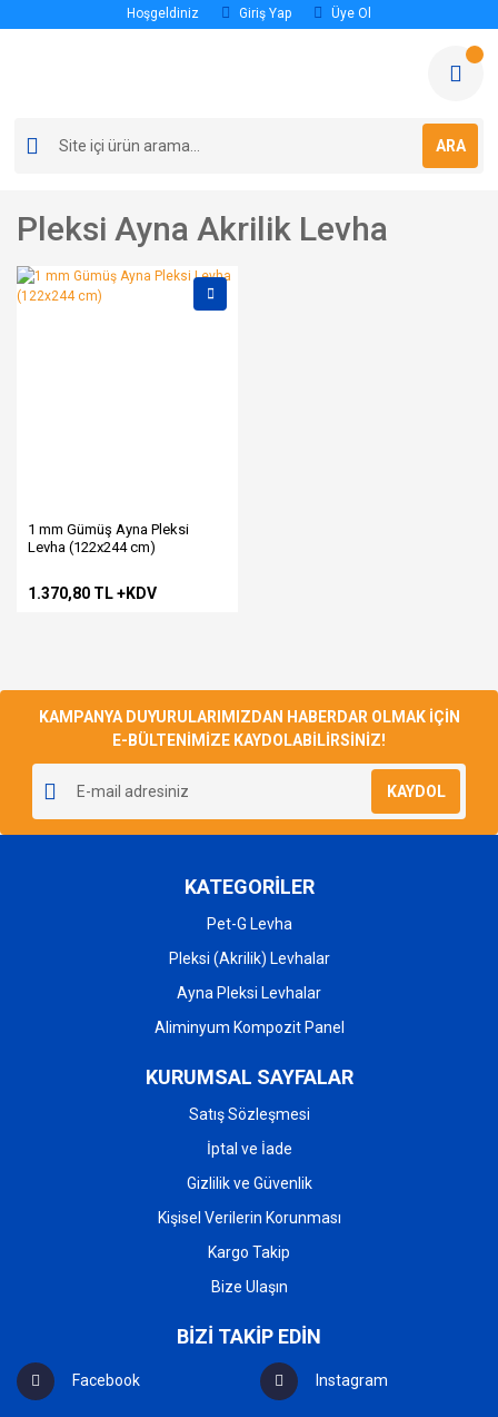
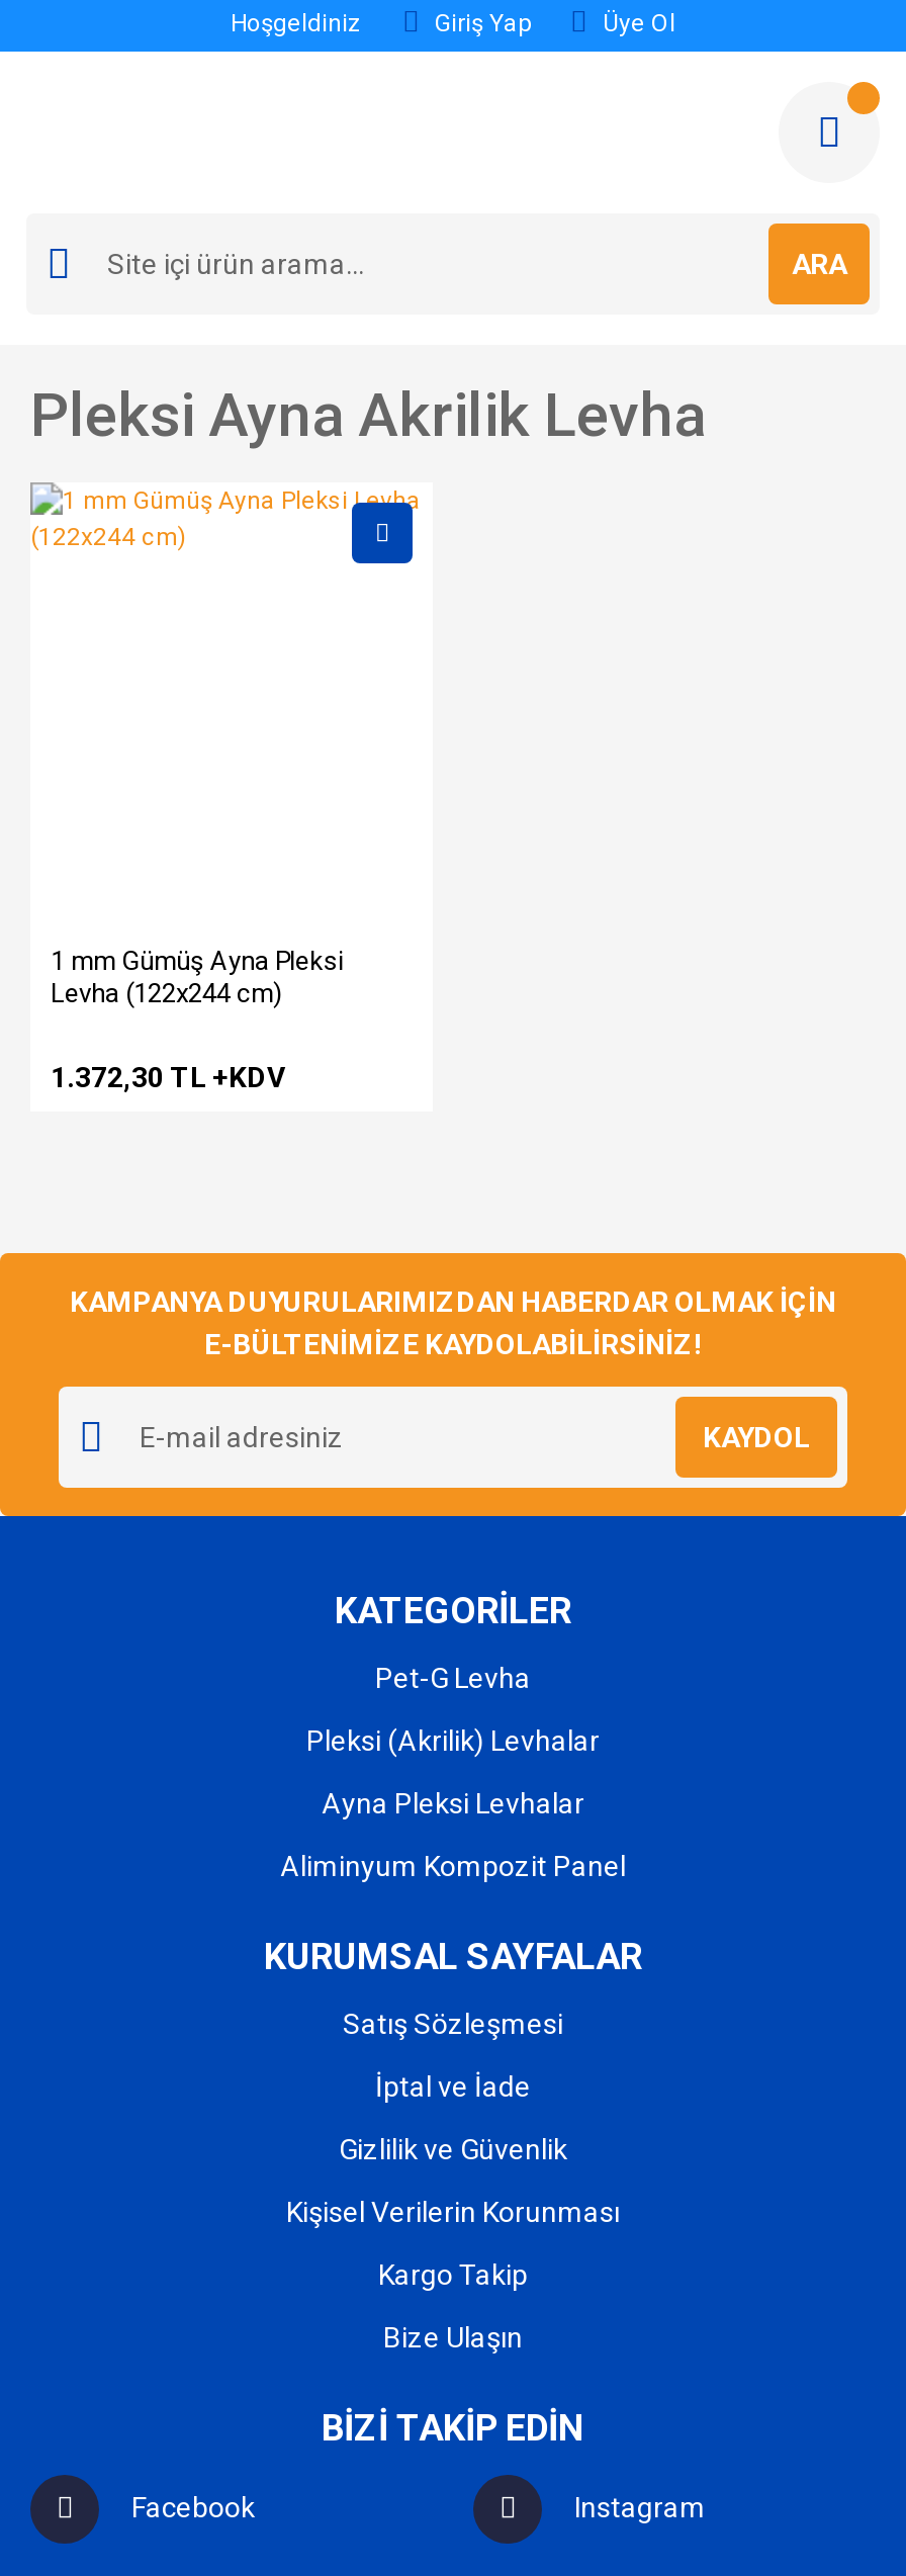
[28,584,157,602] 1.370,80 TL +KDV -> [51,1061,285,1093] 1.372,30 TL +KDV

